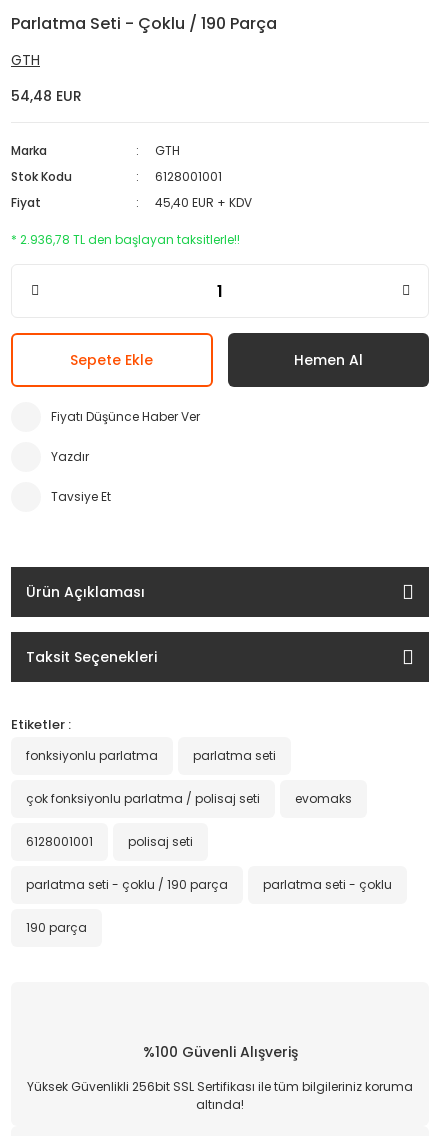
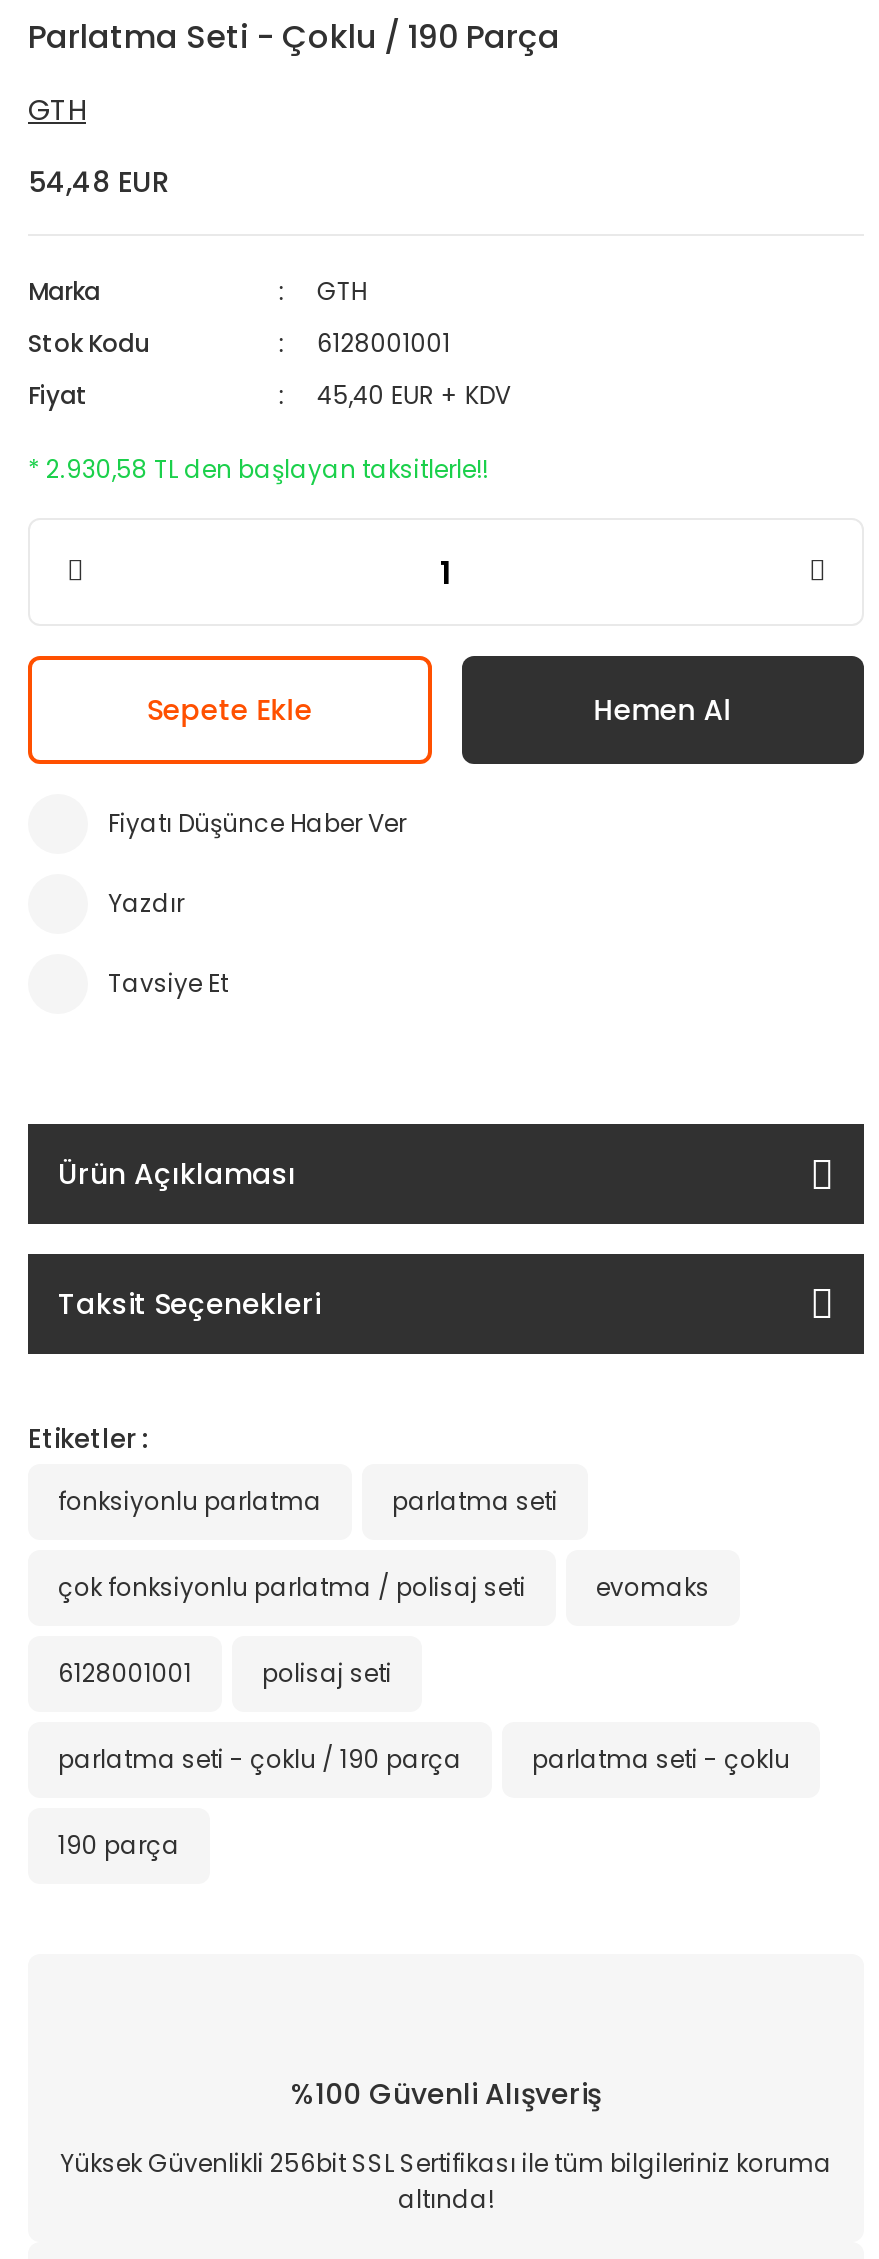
[11,231,240,248] * 2.936,78 TL den başlayan taksitlerle!! -> [28,452,488,486] * 2.930,58 TL den başlayan taksitlerle!!

